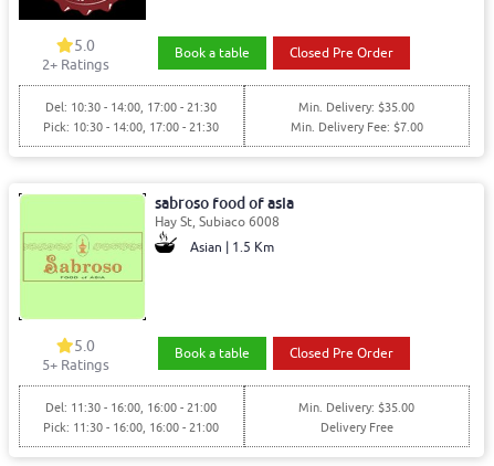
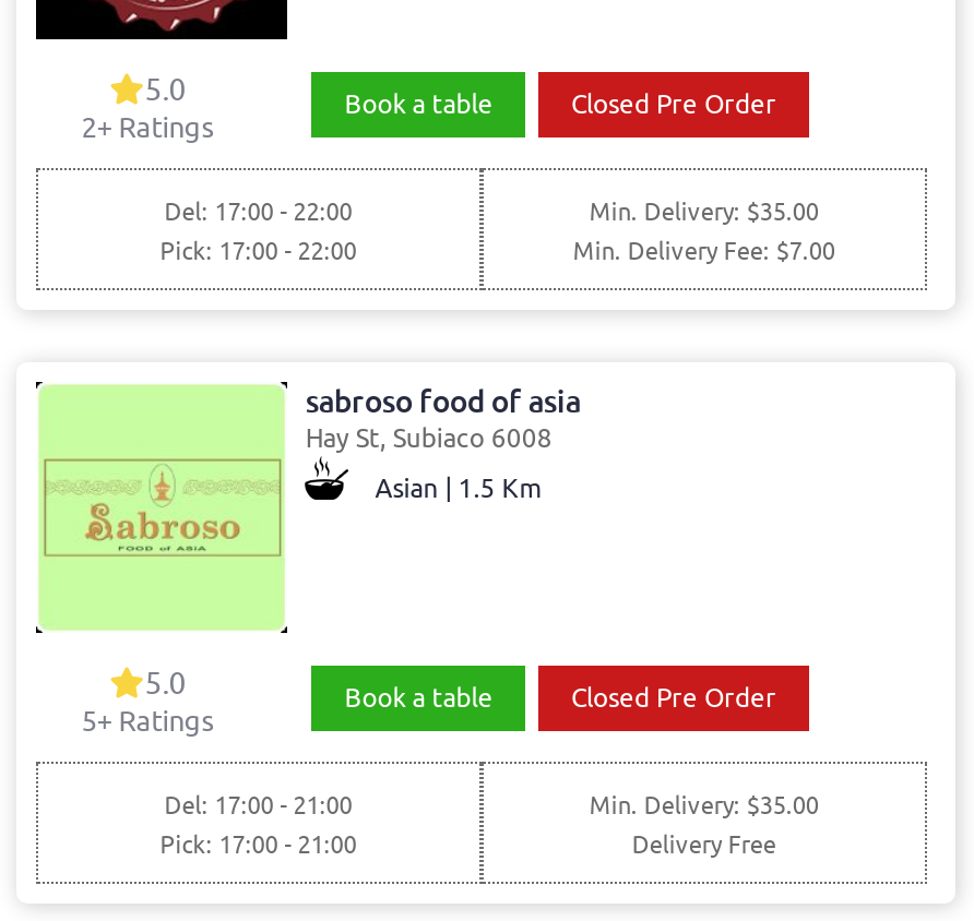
[43,99,219,135] Del: 10:30 - 14:00, 17:00 - 21:30 | Pick: 10:30 - 14:00, 17:00 - 21:30 -> [160,196,356,266] Del: 17:00 - 22:00 | Pick: 17:00 - 22:00
[43,400,219,436] Del: 11:30 - 16:00, 16:00 - 21:00 | Pick: 11:30 - 16:00, 16:00 - 21:00 -> [160,791,356,861] Del: 17:00 - 21:00 | Pick: 17:00 - 21:00

